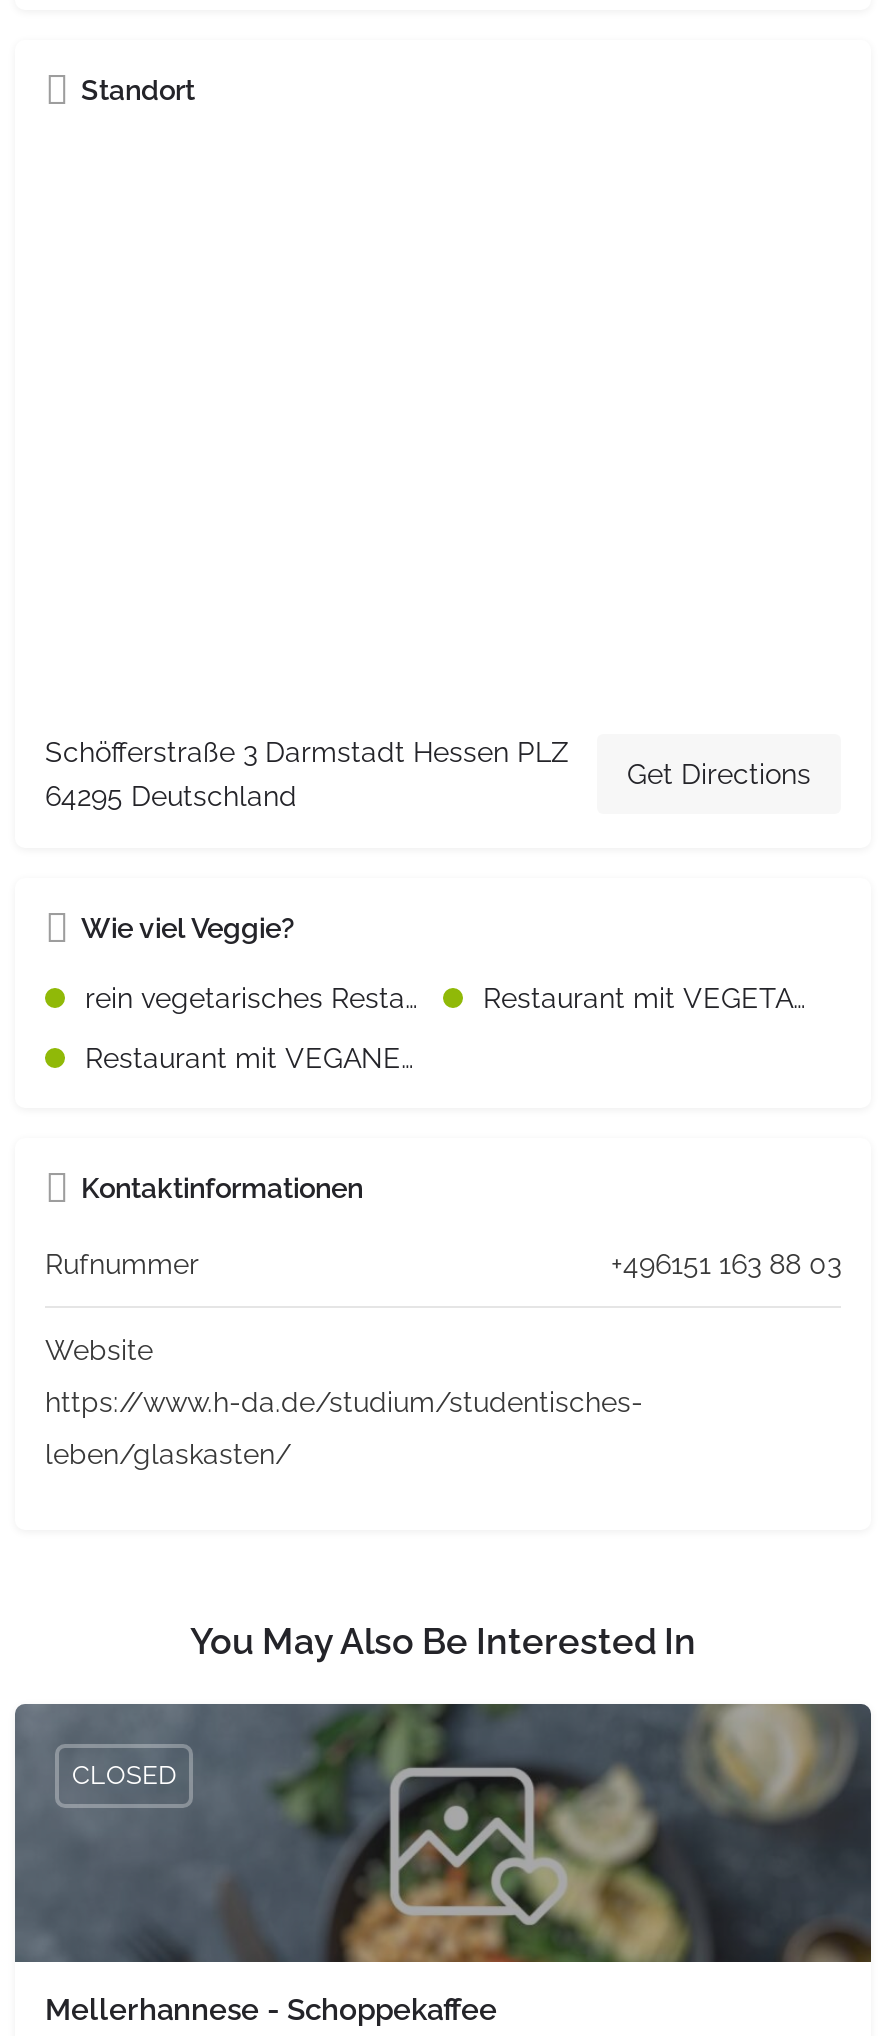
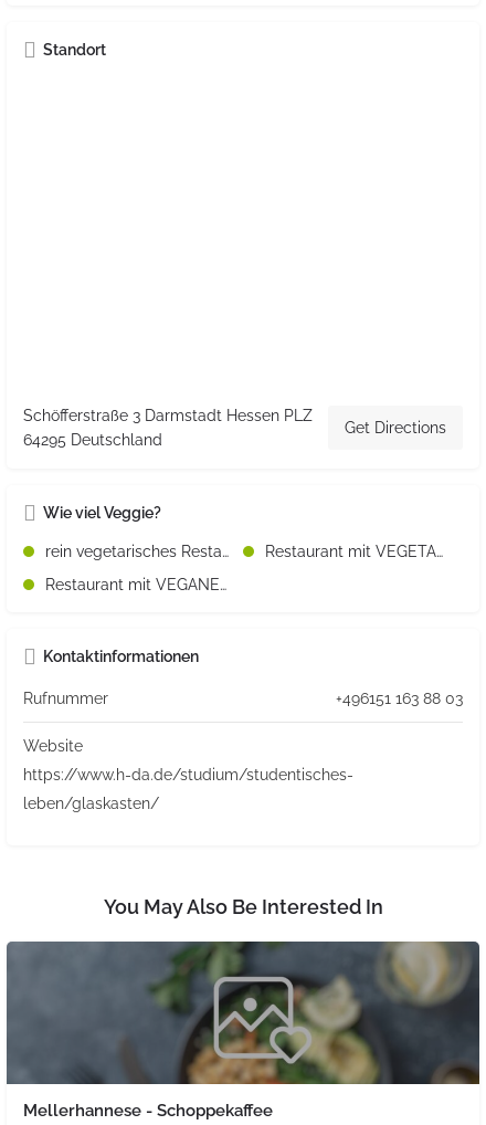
[72,1761,176,1791] CLOSED -> none

